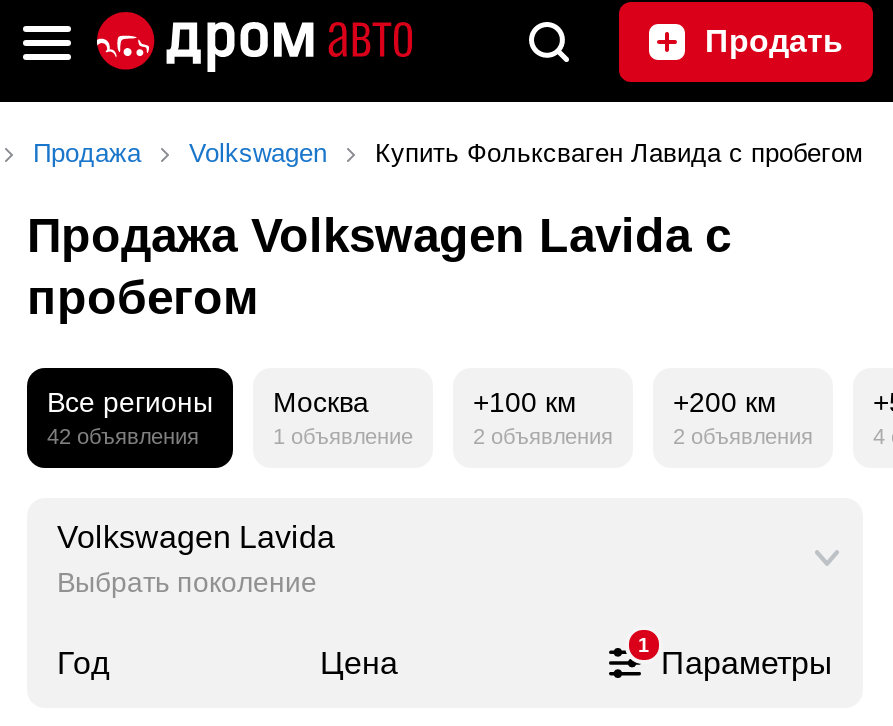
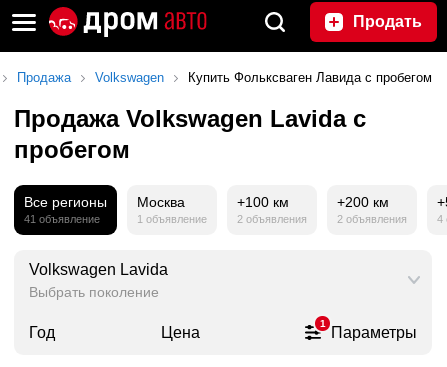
[47,424,199,448] 42 объявления -> [24,213,100,225] 41 объявление

